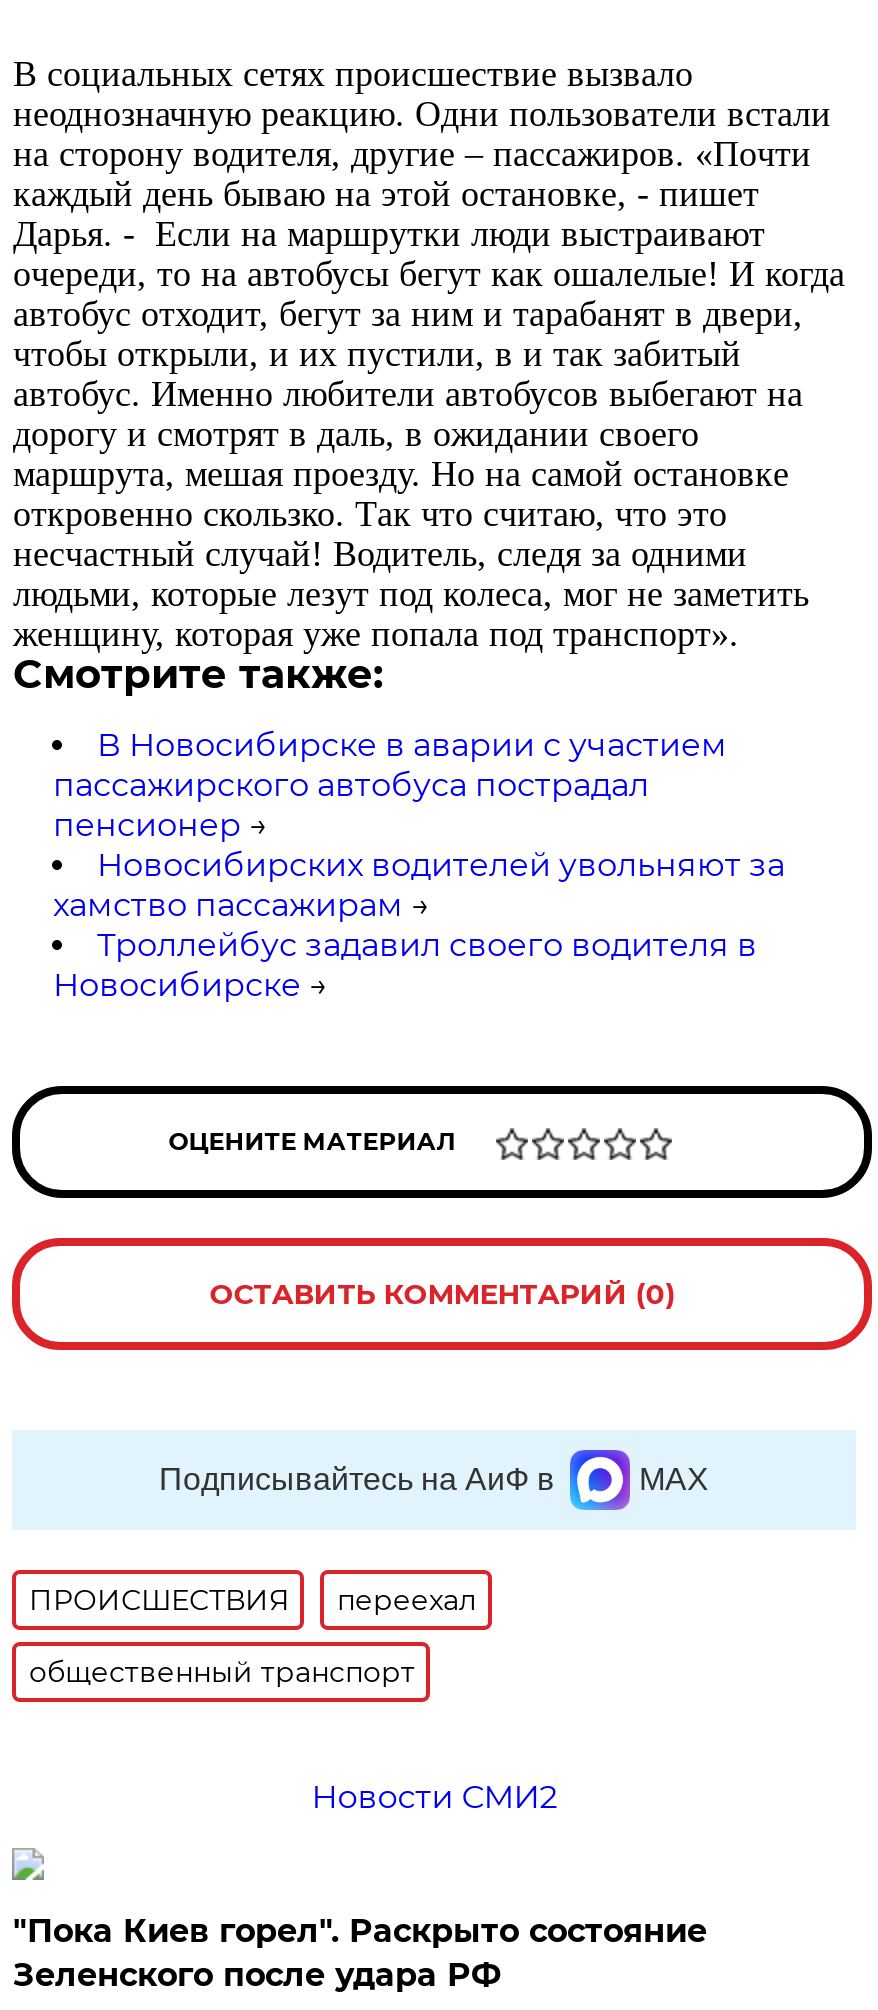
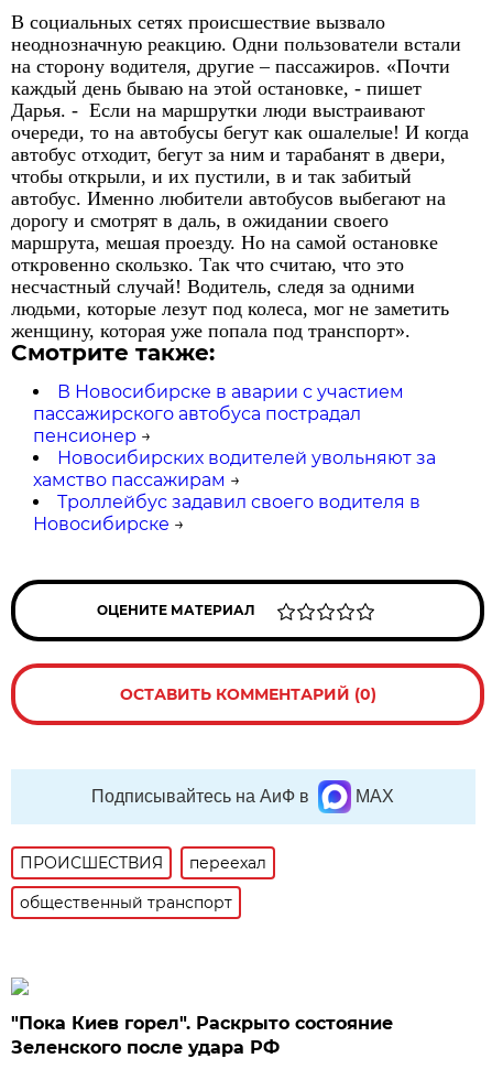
[311,1778,557,1816] Новости СМИ2 -> none

